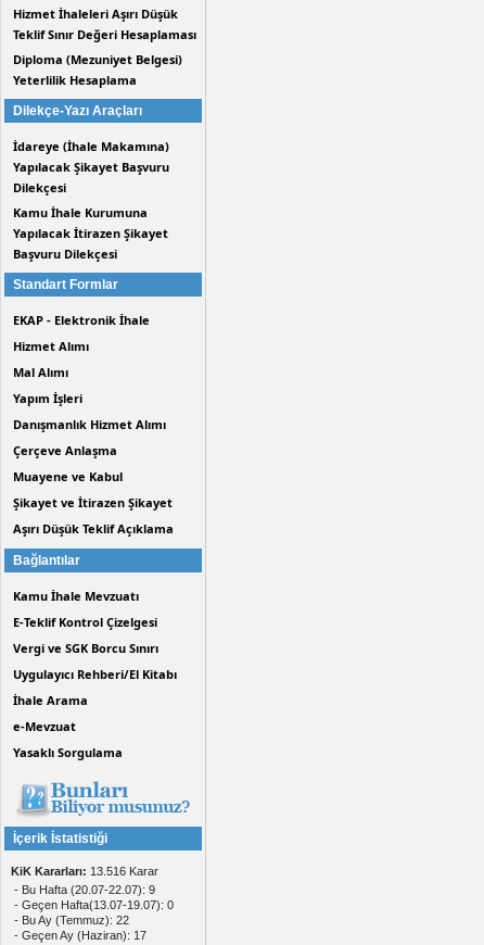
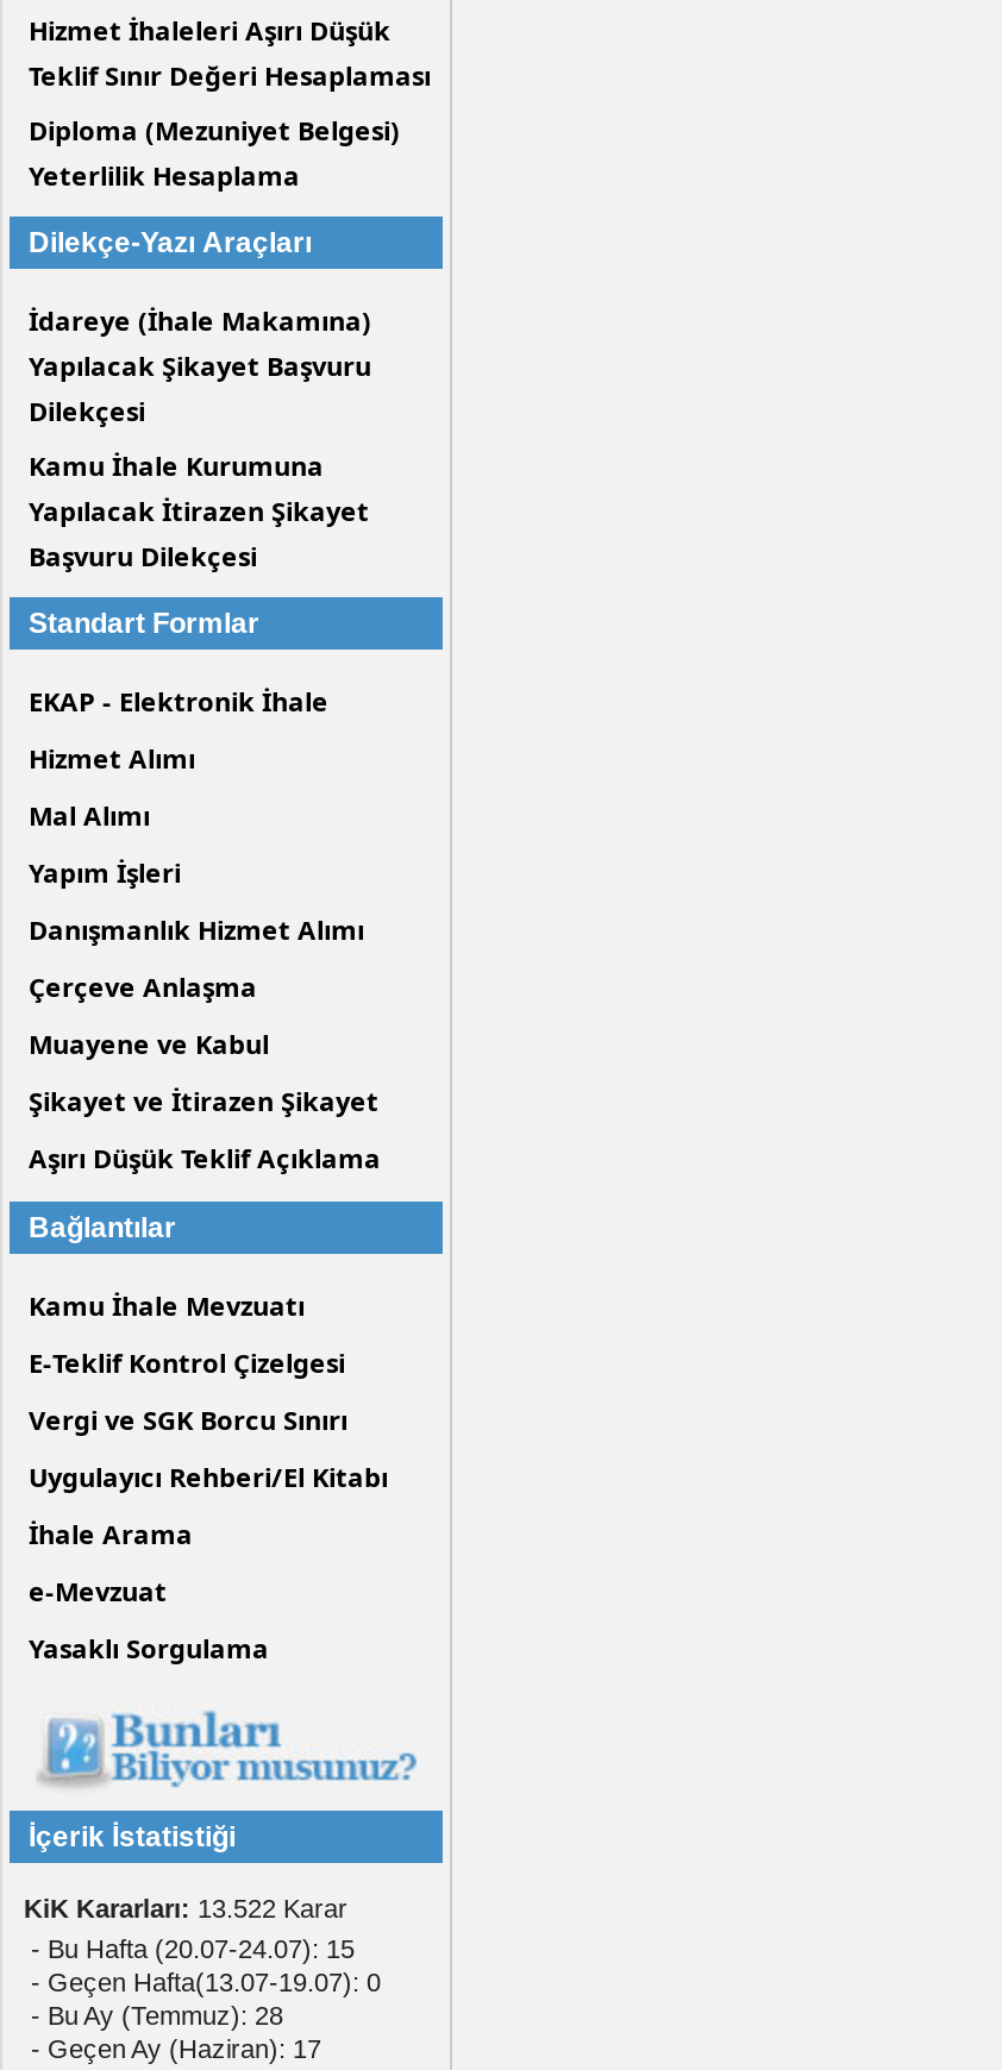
[11,865,158,878] KiK Kararları: 13.516 Karar -> [24,1894,347,1922] KiK Kararları: 13.522 Karar
[11,883,155,896] - Bu Hafta (20.07-22.07): 9 -> [24,1934,355,1963] - Bu Hafta (20.07-24.07): 15
[11,913,129,927] - Bu Ay (Temmuz): 22 -> [24,2001,283,2030] - Bu Ay (Temmuz): 28

